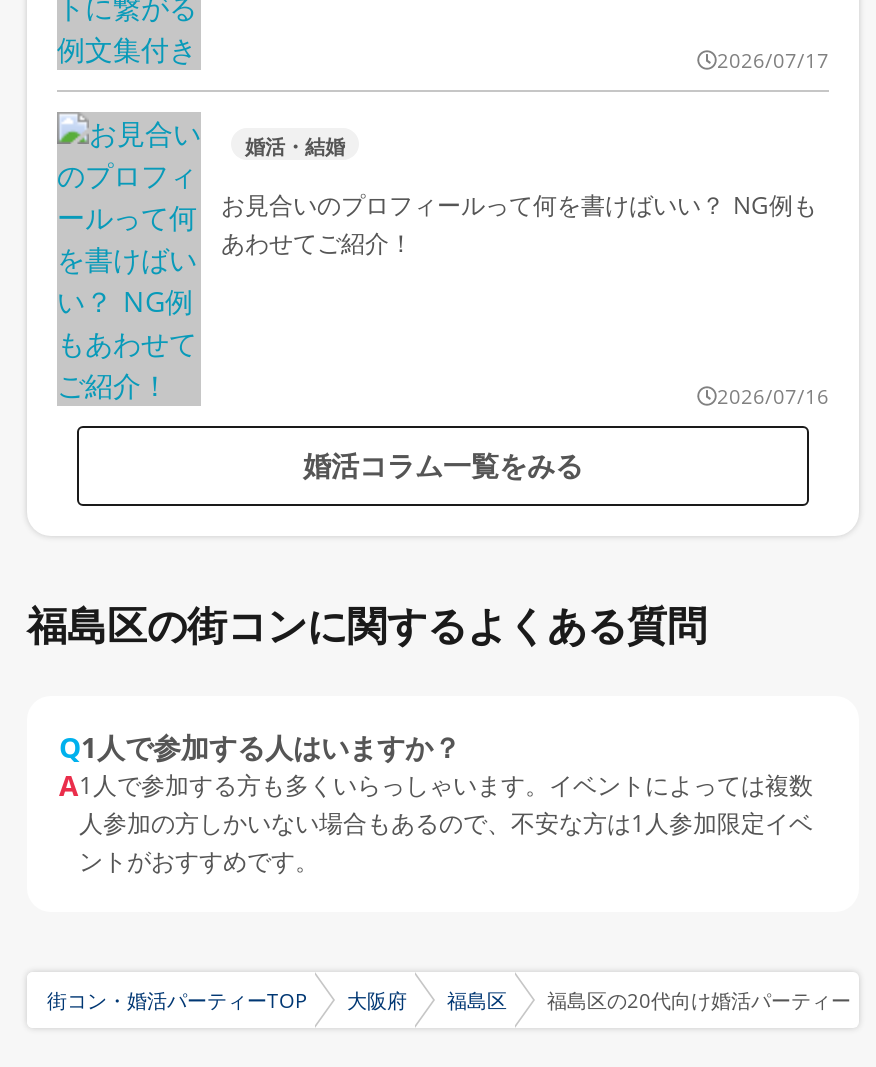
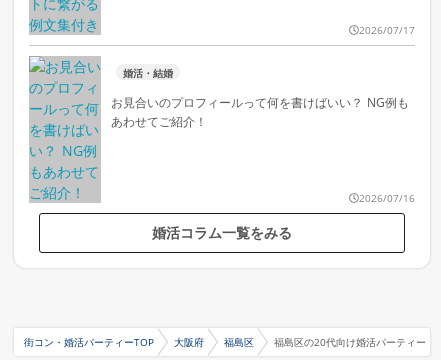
[27,598,813,878] 福島区の街コンに関するよくある質問 | Q1人で参加する人はいますか？ | A1人で参加する方も多くいらっしゃいます。イベントによっては複数 | 人参加の方しかいない場合もあるので、不安な方は1人参加限定イベ | ントがおすすめです。 -> none

